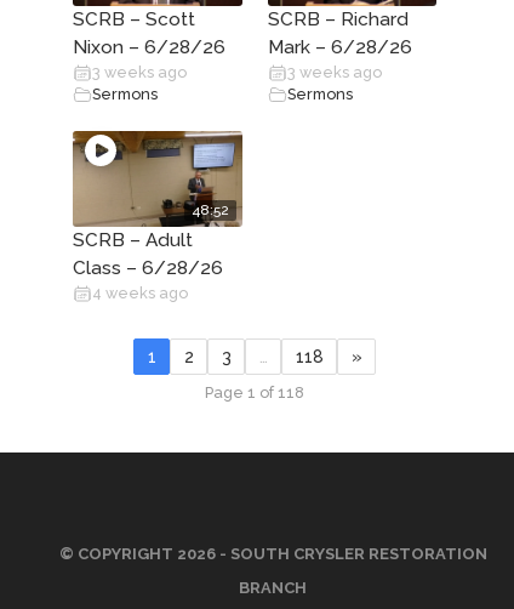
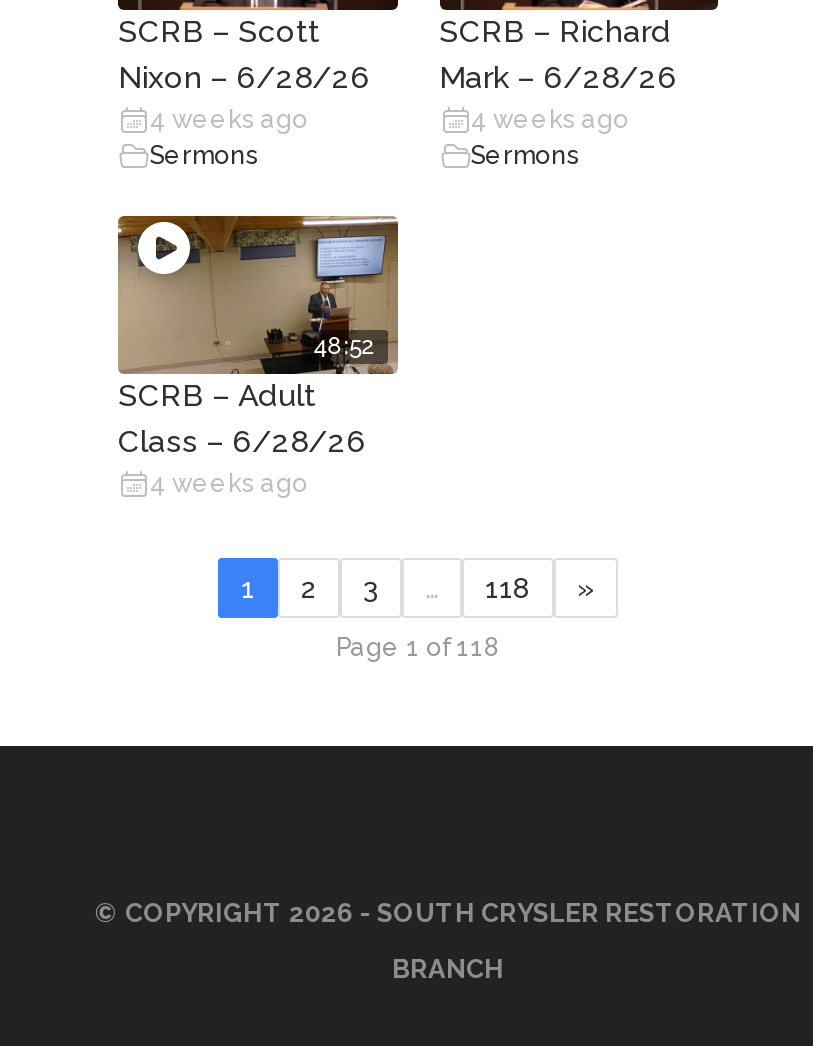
[92,63,187,82] 3 weeks ago -> [150,104,308,134] 4 weeks ago
[287,63,381,82] 3 weeks ago -> [471,104,629,134] 4 weeks ago

